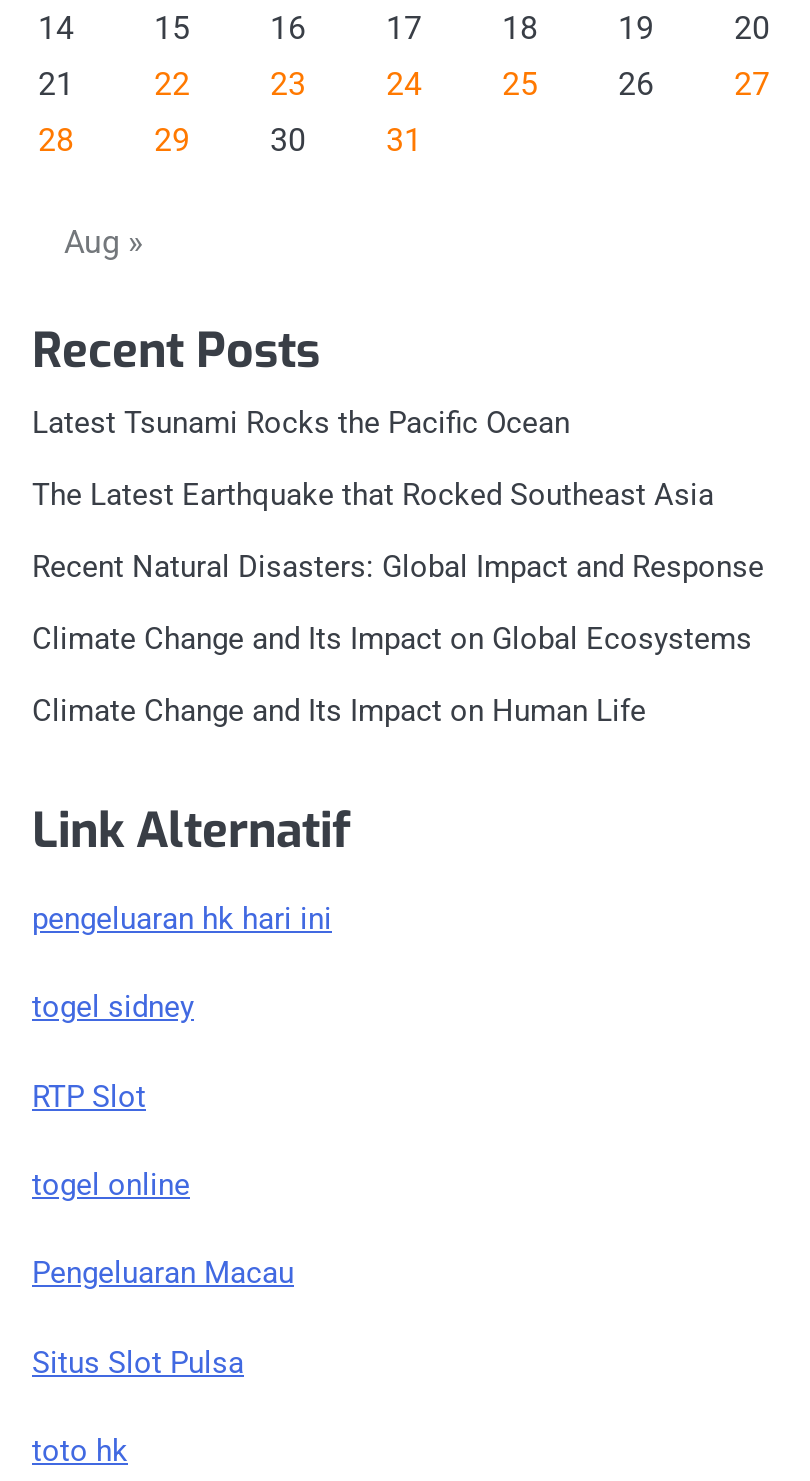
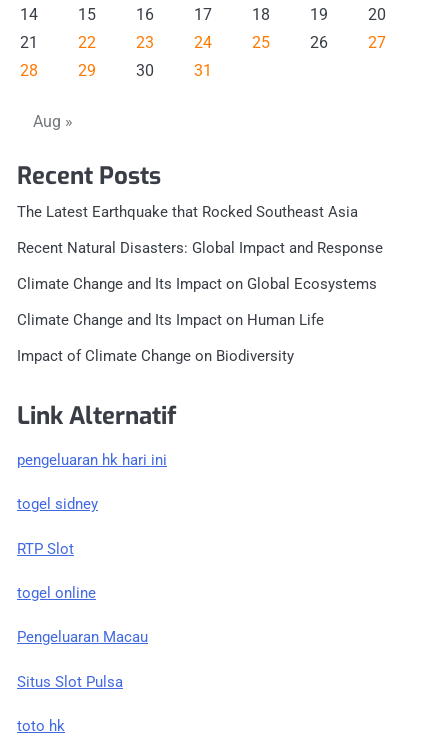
[32,405,570,441] Latest Tsunami Rocks the Pacific Ocean -> none
moved [32,477,764,729] -> [17,203,383,329]: The Latest Earthquake that Rocked Southeast Asia | Recent Natural Disasters: Global Impact and Response | Climate Change and Its Impact on Global Ecosystems | Climate Change and Its Impact on Human Life
none -> [17,347,294,365] Impact of Climate Change on Biodiversity

